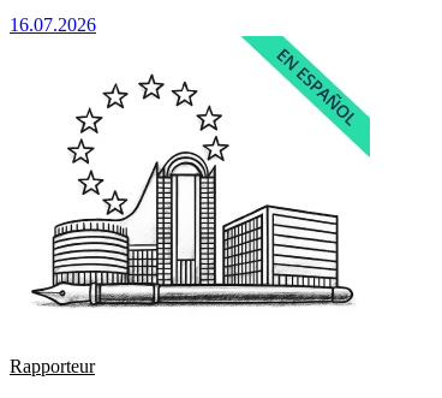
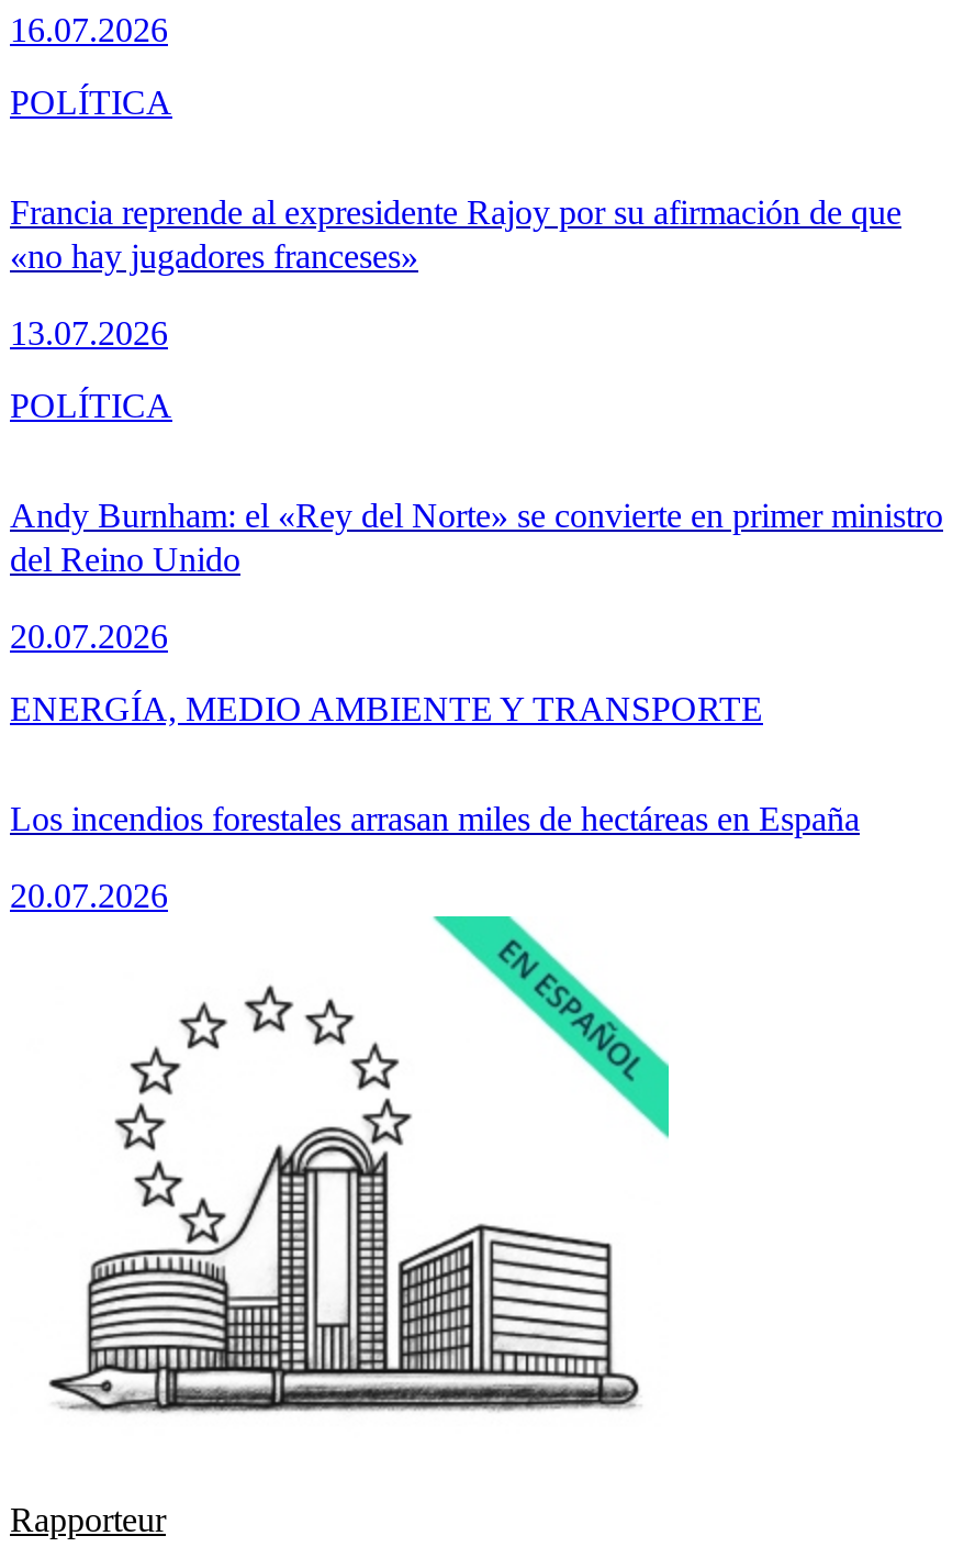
none -> [10,194,901,352] Francia reprende al expresidente Rajoy por su afirmación de que | «no hay jugadores franceses» | 13.07.2026
none -> [10,84,172,122] POLÍTICA
none -> [10,497,943,656] Andy Burnham: el «Rey del Norte» se convierte en primer ministro | del Reino Unido | 20.07.2026
none -> [10,387,172,425] POLÍTICA
none -> [10,801,860,915] Los incendios forestales arrasan miles de hectáreas en España | 20.07.2026
none -> [10,691,763,728] ENERGÍA, MEDIO AMBIENTE Y TRANSPORTE

